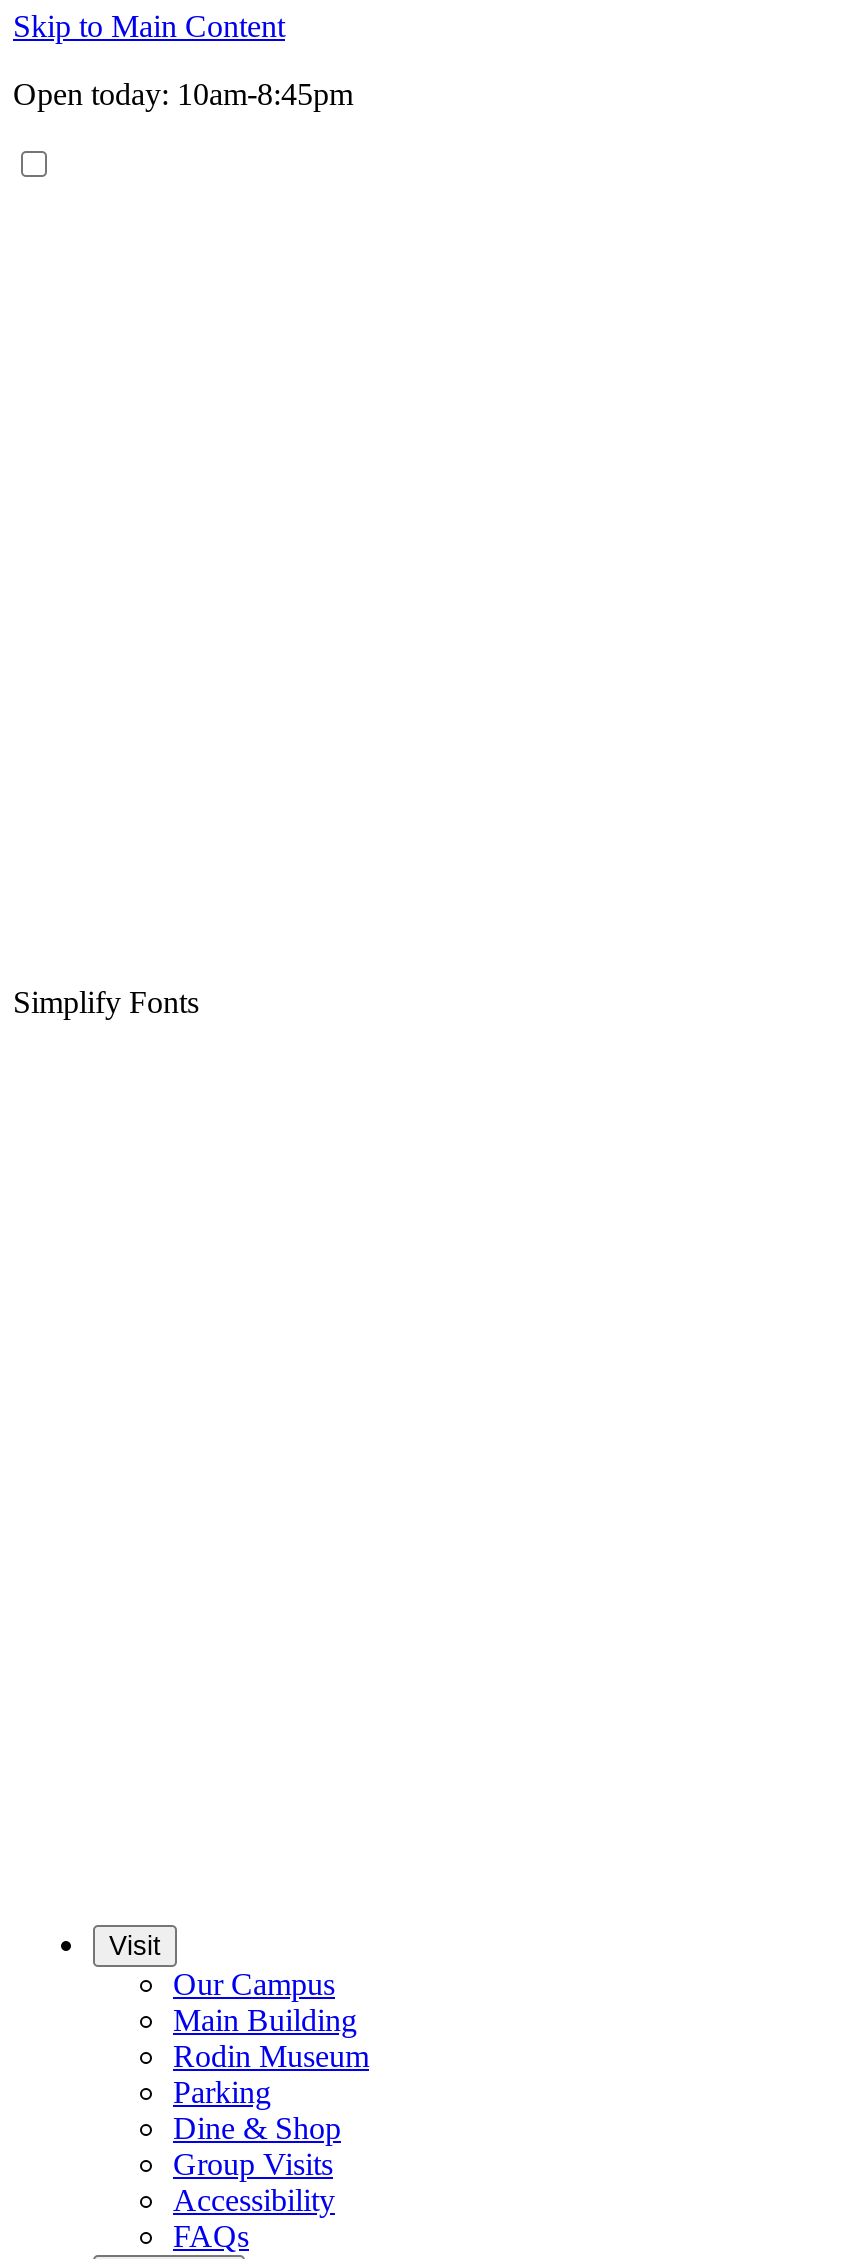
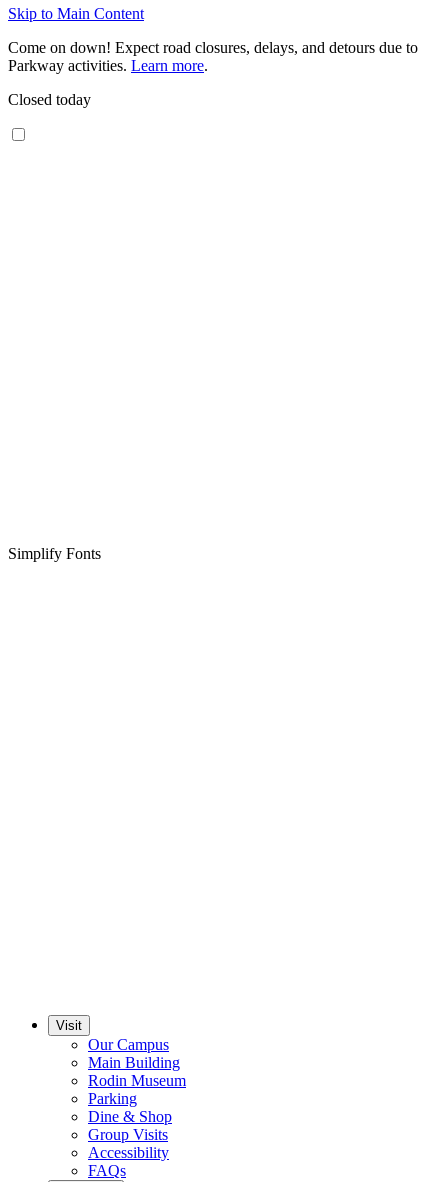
[13,77,353,111] Open today: 10am-8:45pm -> [8,39,418,108] Come on down! Expect road closures, delays, and detours due to | Parkway activities. Learn more. | Closed today

